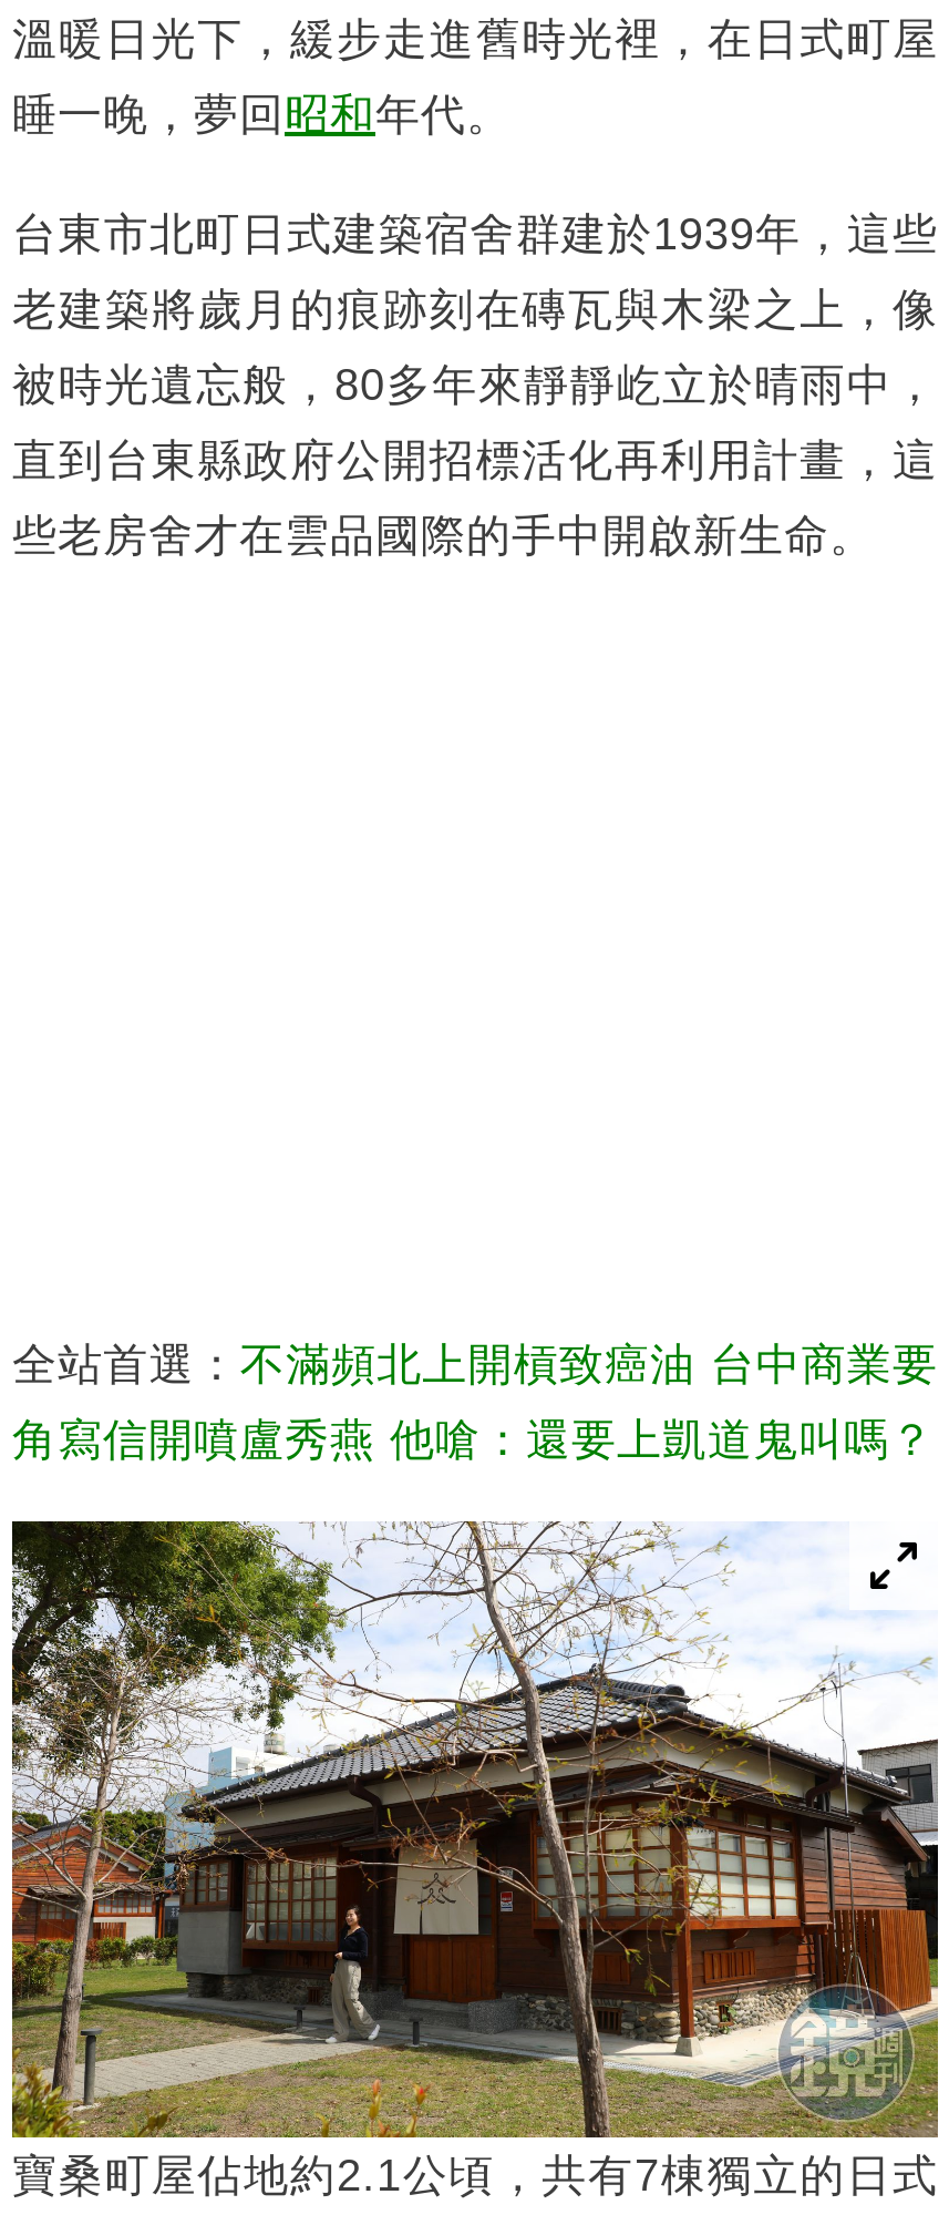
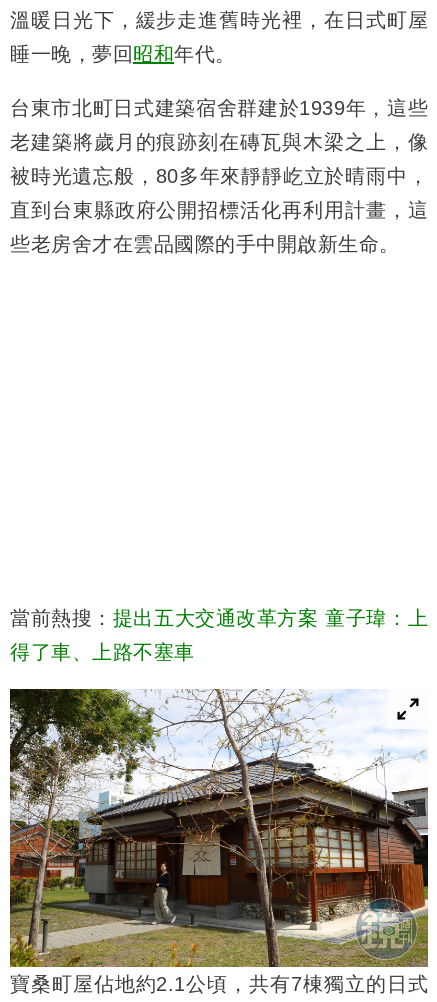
[12,1339,938,1388] 全站首選：不滿頻北上開槓致癌油 台中商業要 -> [10,607,428,629] 當前熱搜：提出五大交通改革方案 童子瑋：上
[12,1414,935,1463] 角寫信開噴盧秀燕 他嗆：還要上凱道鬼叫嗎？ -> [10,641,194,663] 得了車、上路不塞車

